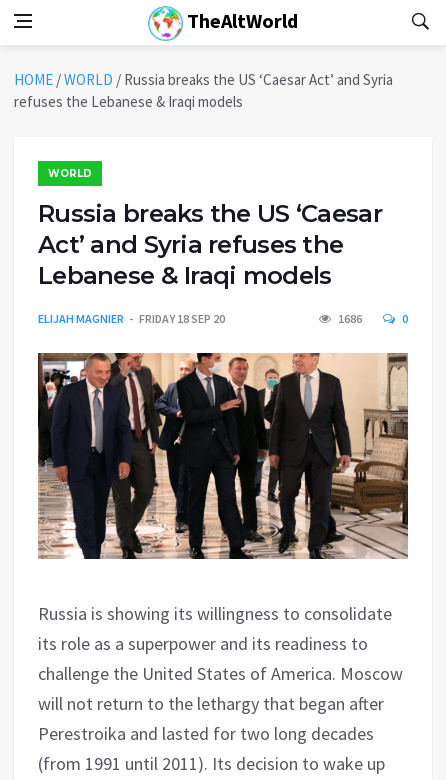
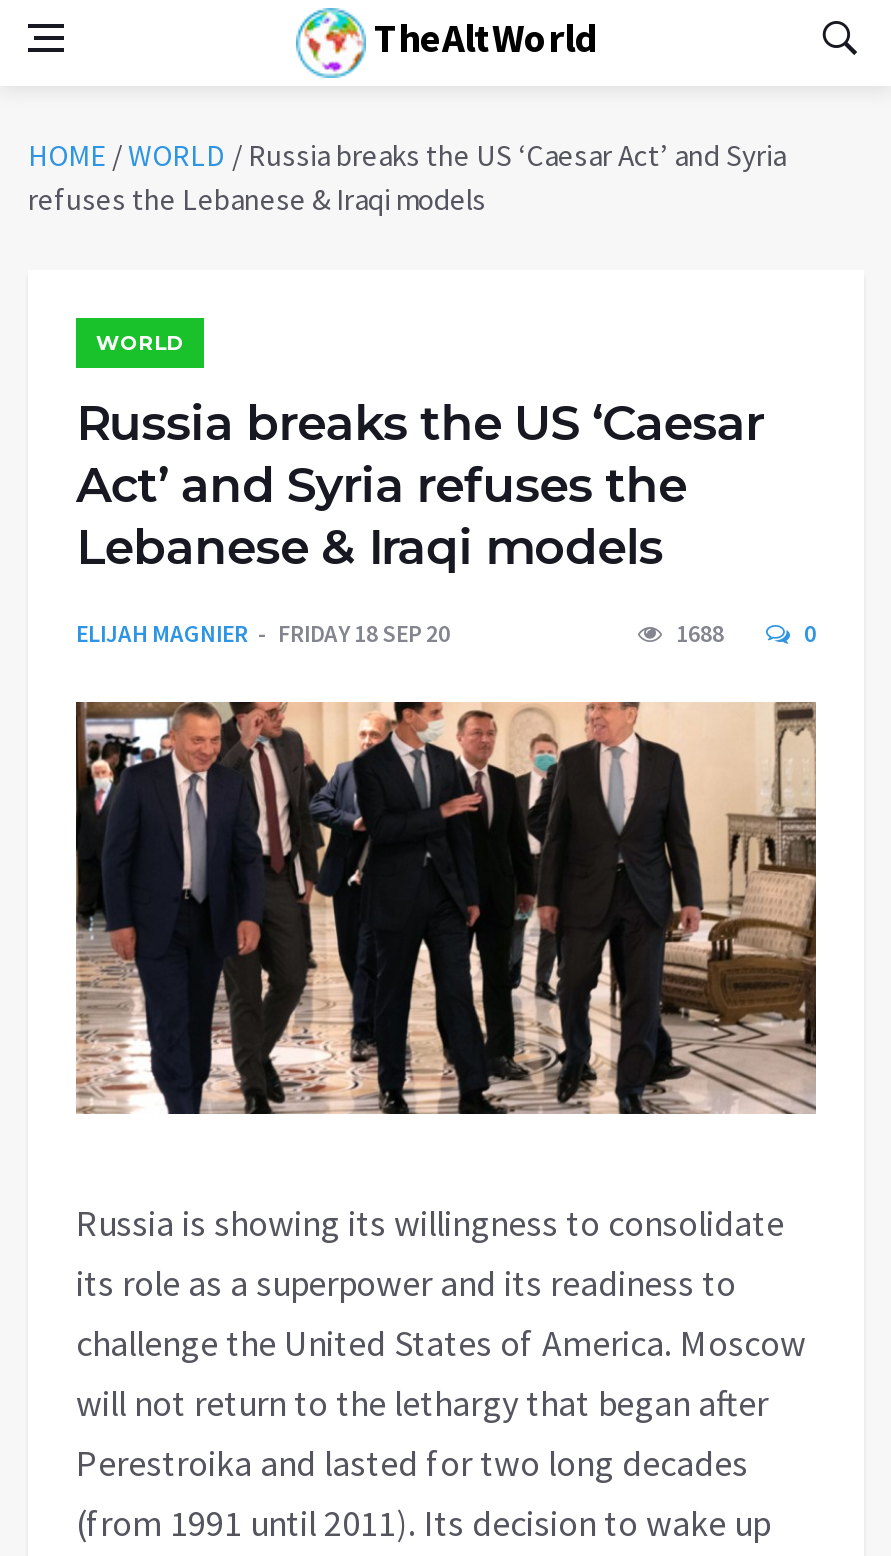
[338,311,362,326] 1686 -> [676,618,724,648] 1688

